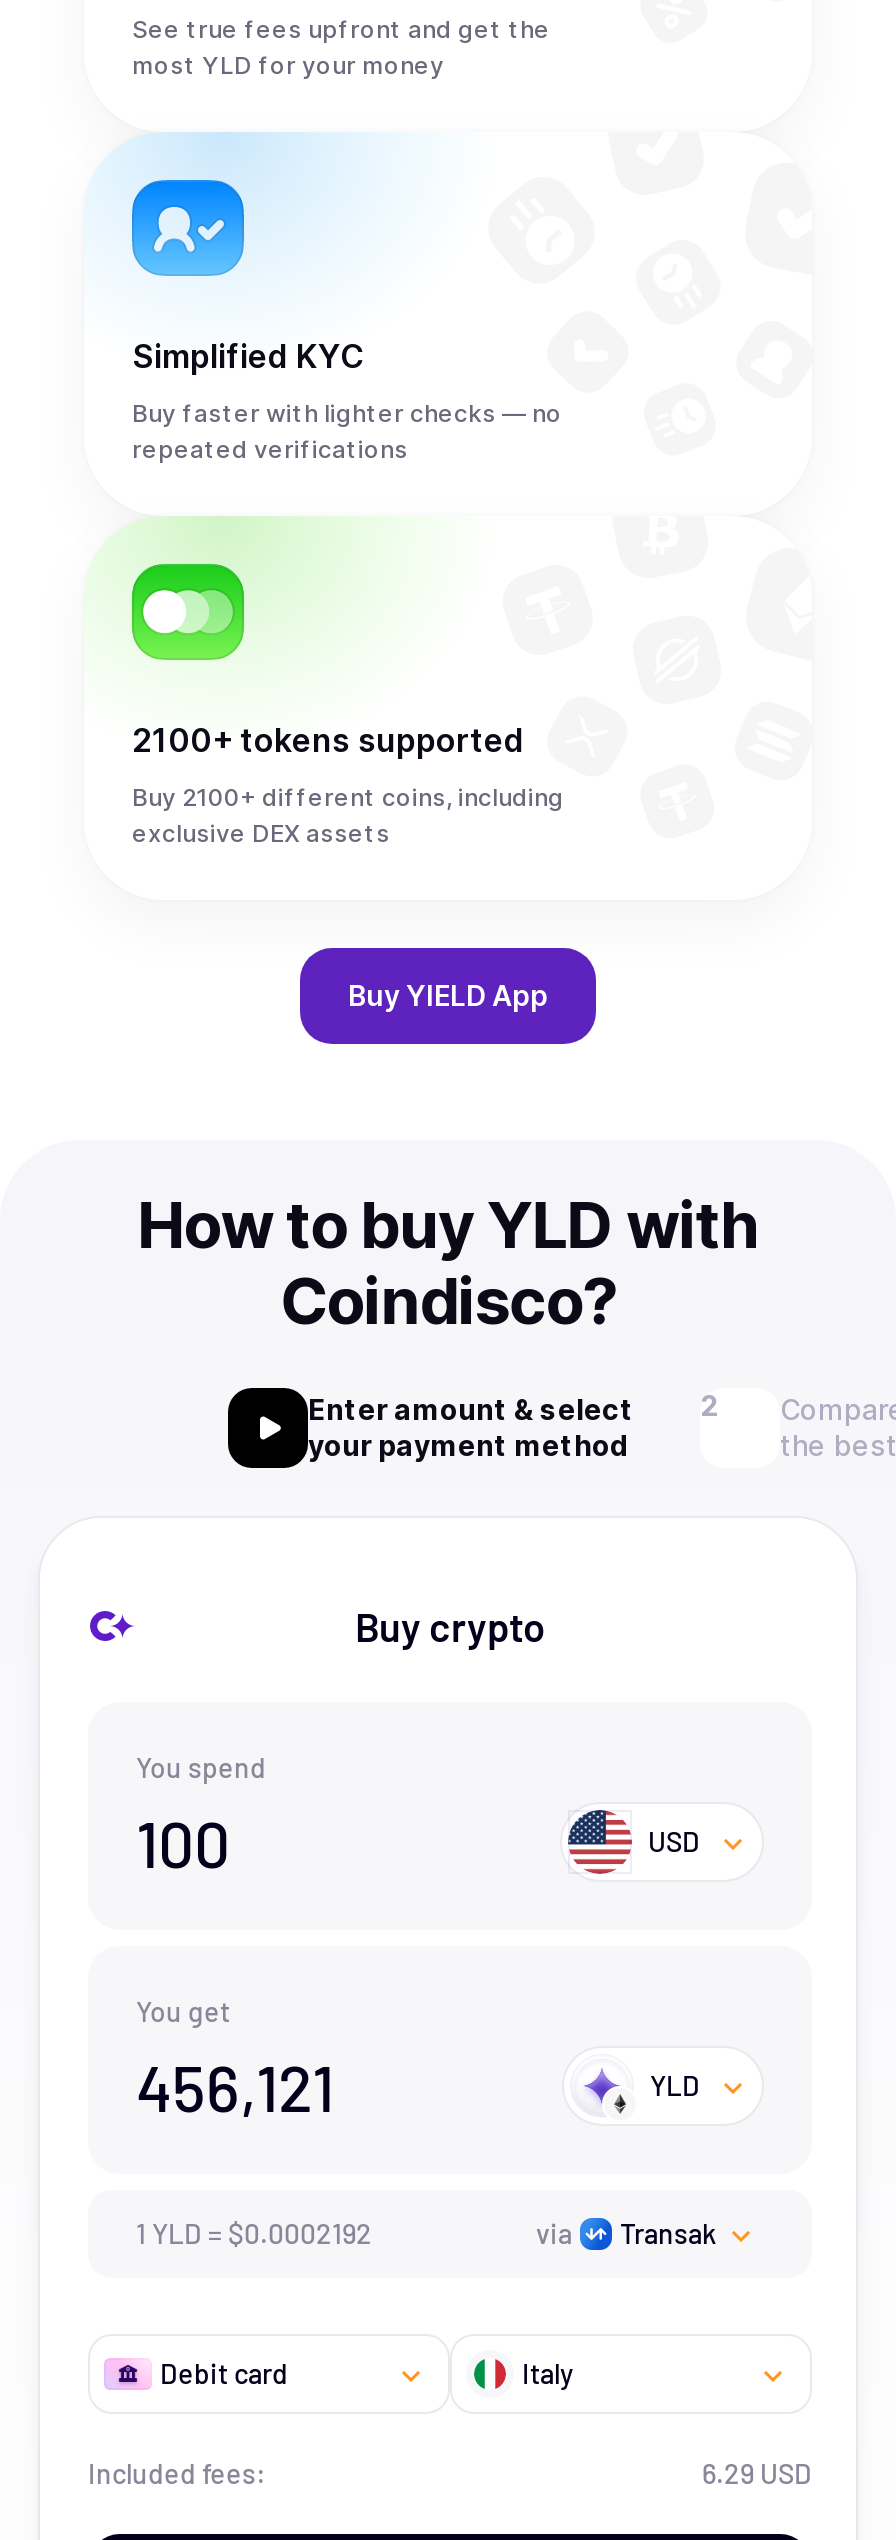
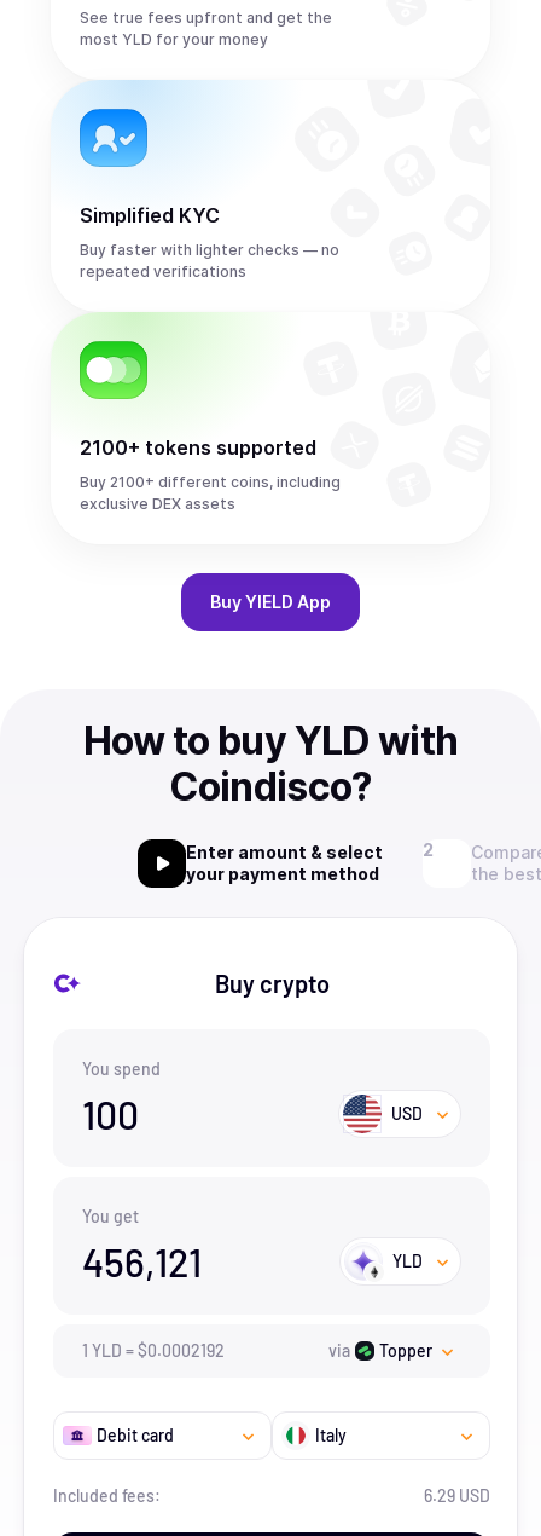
[620,2216,716,2250] Transak -> [379,1340,432,1361] Topper

